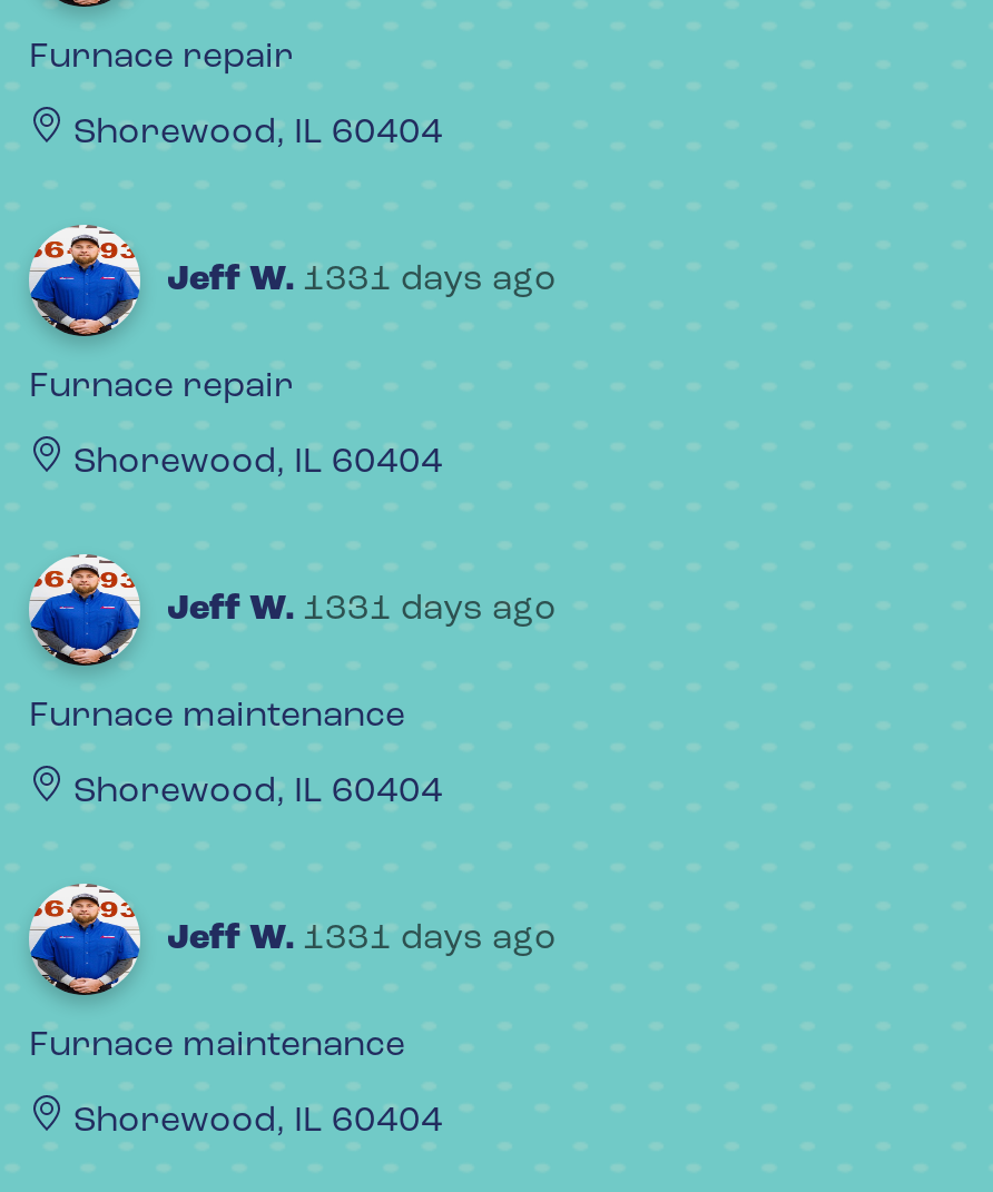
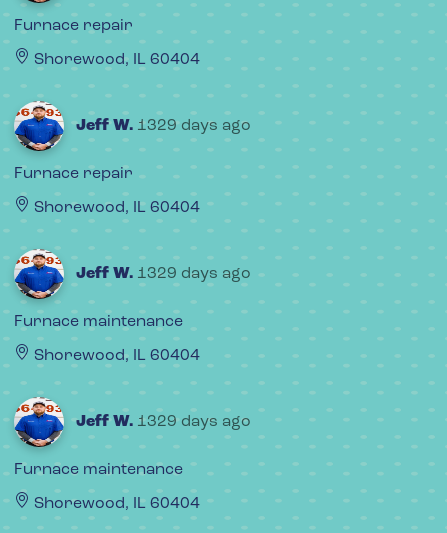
[167,255,557,302] Jeff W. 1331 days ago -> [76,114,251,135] Jeff W. 1329 days ago
[167,584,557,631] Jeff W. 1331 days ago -> [76,262,251,283] Jeff W. 1329 days ago
[167,914,557,961] Jeff W. 1331 days ago -> [76,410,251,431] Jeff W. 1329 days ago

